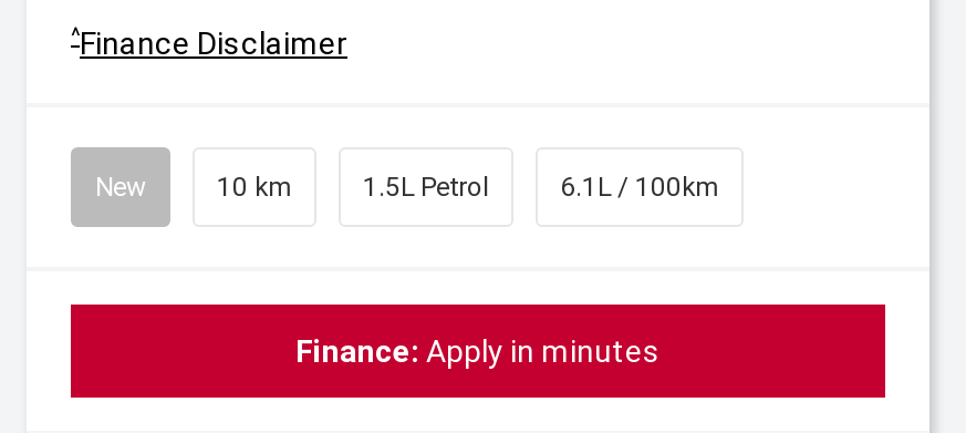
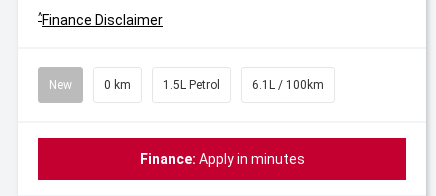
[217,172,292,203] 10 km -> [104,78,131,92] 0 km

